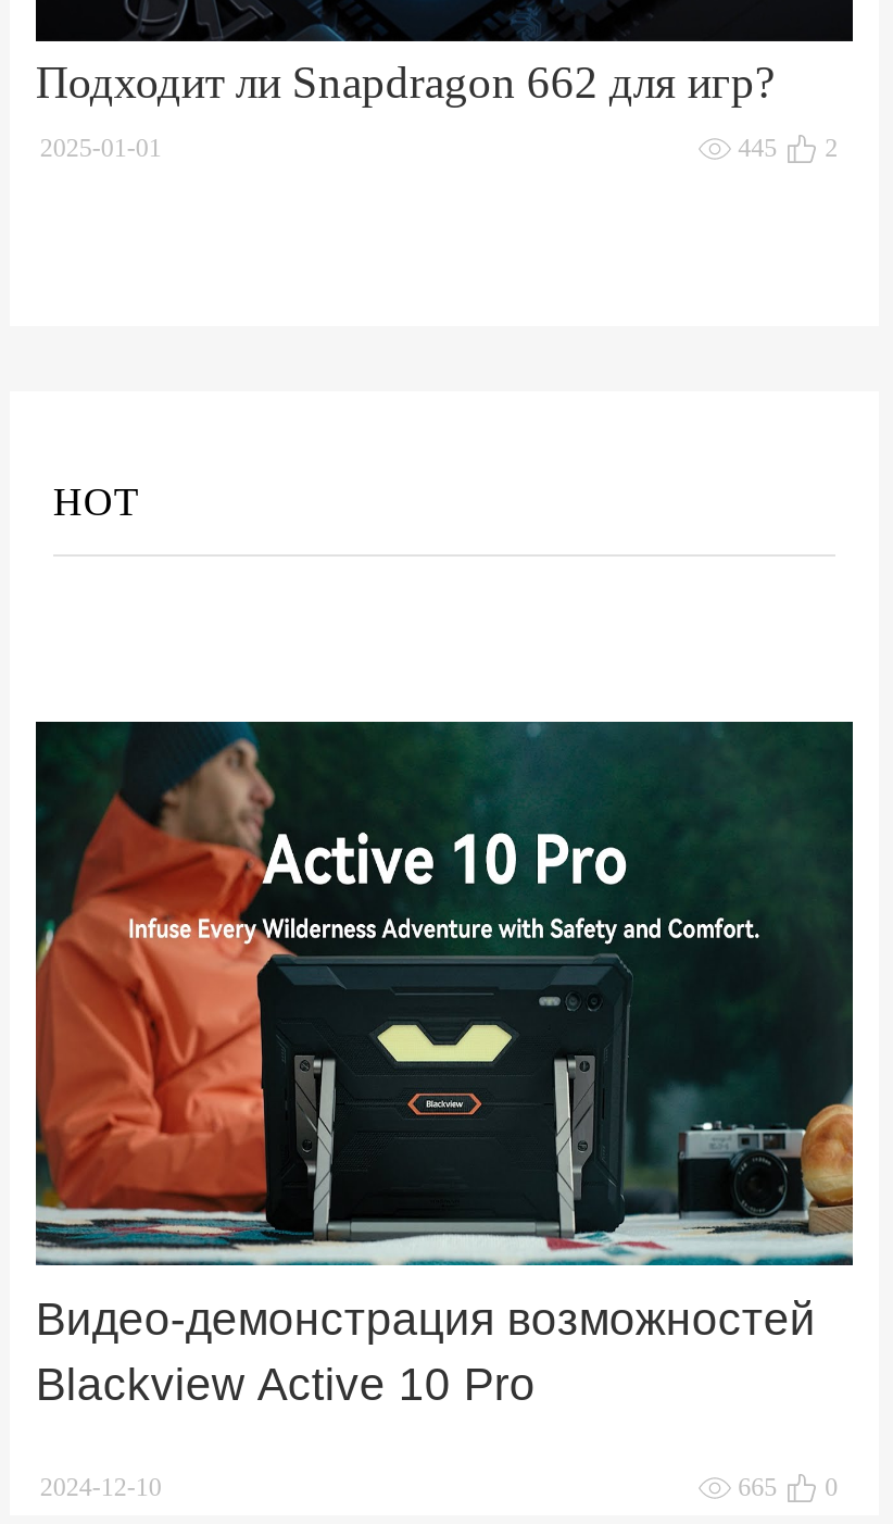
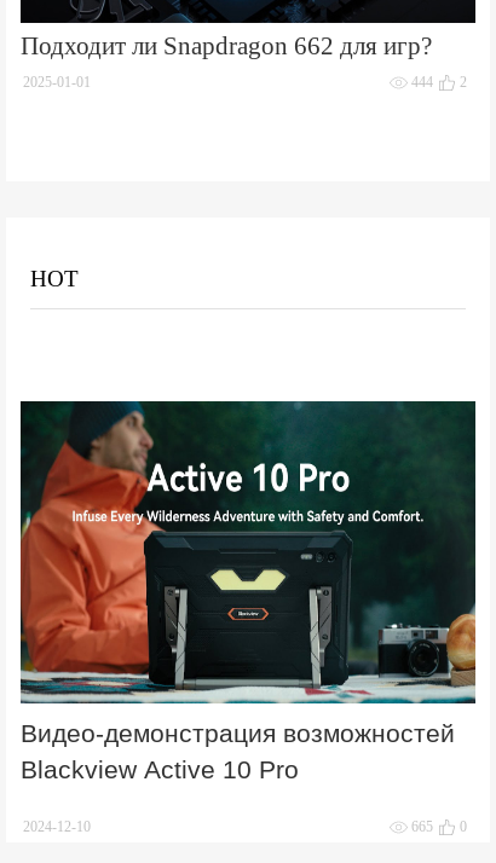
[738,132,838,162] 445 2 -> [412,73,467,90] 444 2

